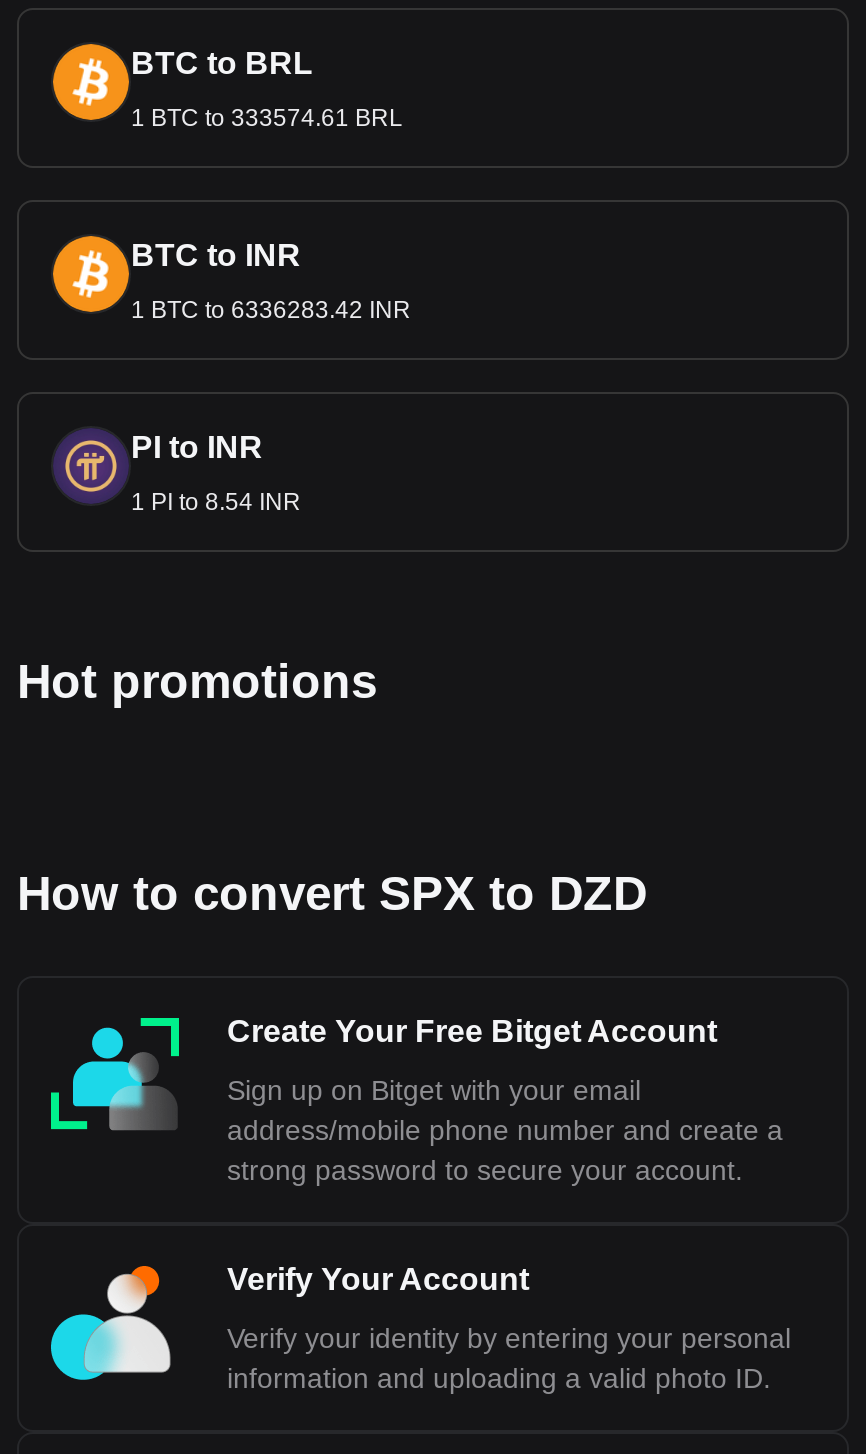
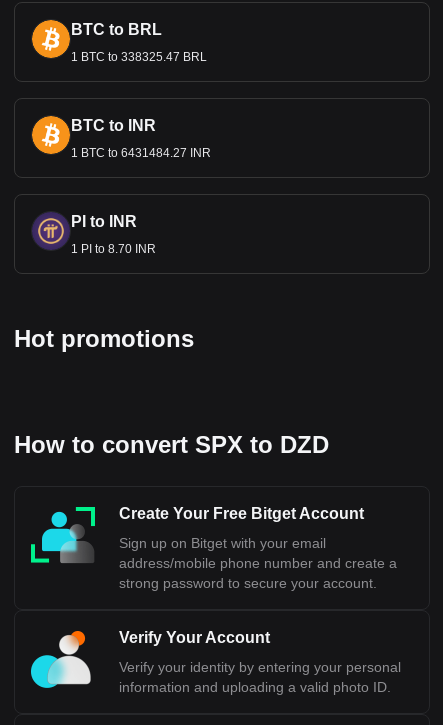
[131,104,403,132] 1 BTC to 333574.61 BRL -> [71,50,207,64] 1 BTC to 338325.47 BRL
[131,296,411,324] 1 BTC to 6336283.42 INR -> [71,146,211,160] 1 BTC to 6431484.27 INR
[131,488,301,516] 1 PI to 8.54 INR -> [71,242,156,256] 1 PI to 8.70 INR

